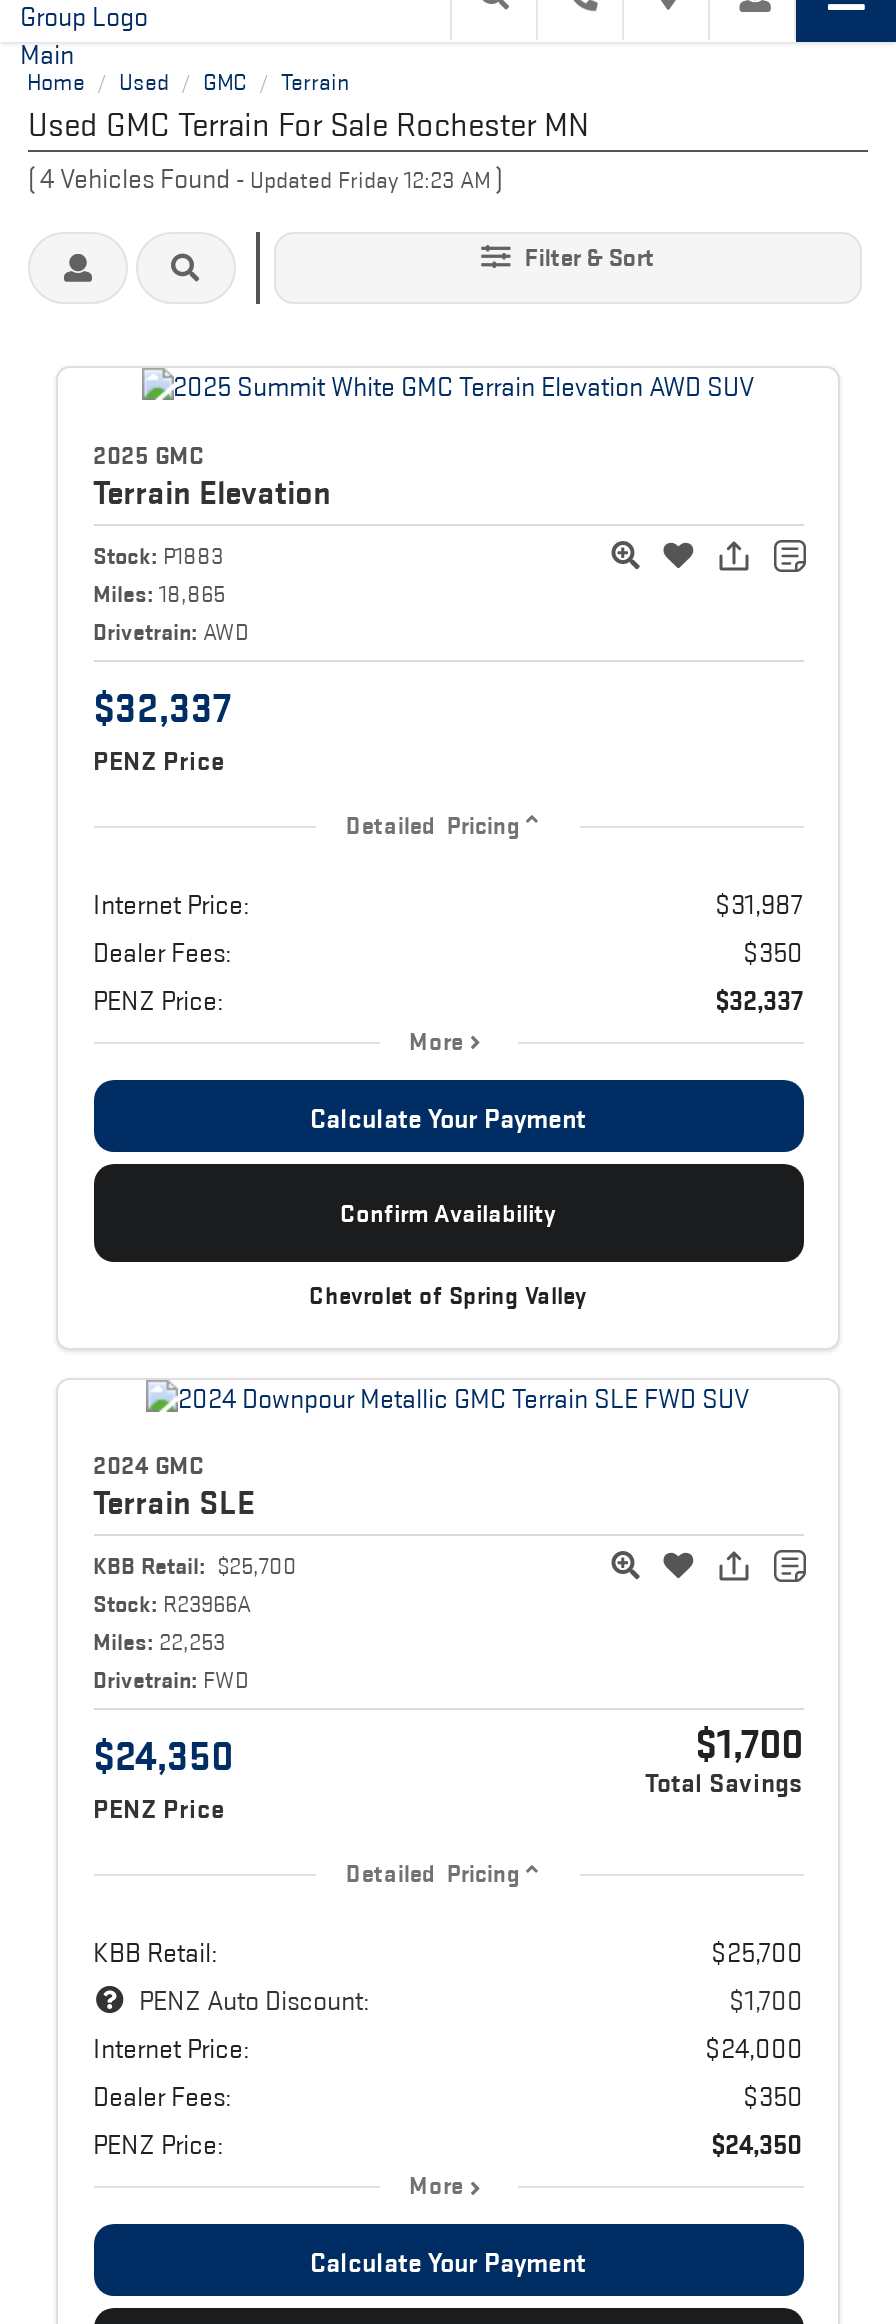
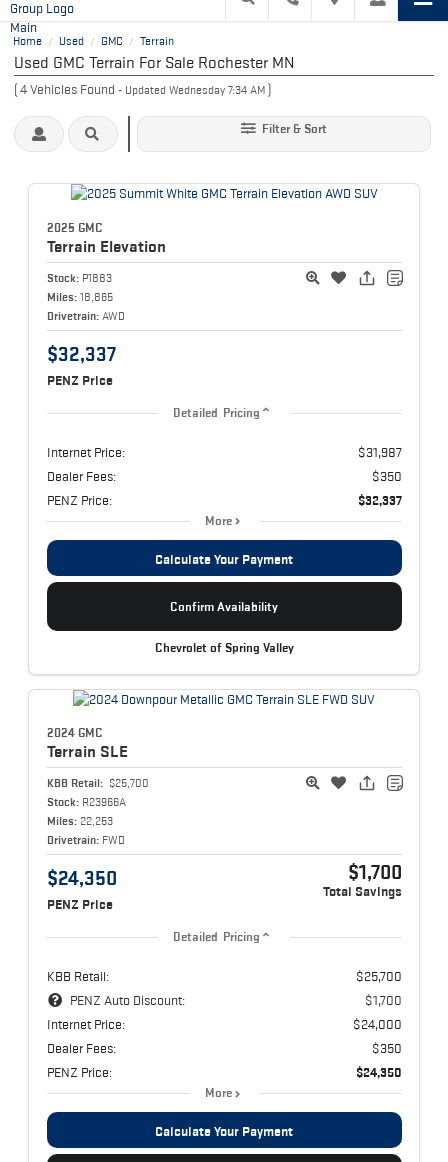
[28,162,502,194] (4 Vehicles Found - Updated Friday 12:23 AM) -> [14,81,271,97] (4 Vehicles Found - Updated Wednesday 7:34 AM)

